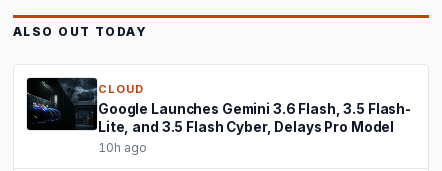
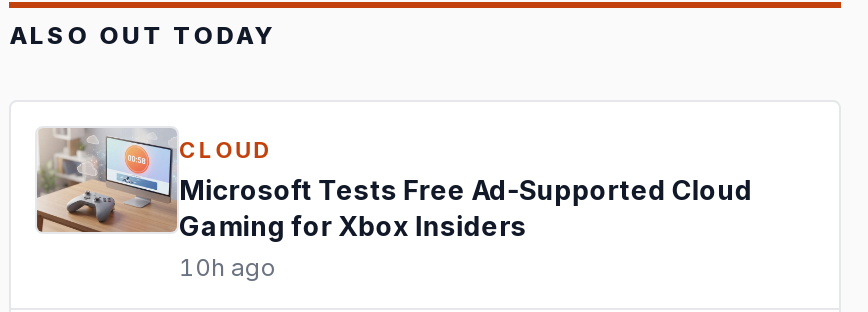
[26,77,411,135] [image] | Google Launches Gemini 3.6 Flash, 3.5 Flash- | Lite, and 3.5 Flash Cyber, Delays Pro Model -> [35,128,752,242] [image] | Microsoft Tests Free Ad-Supported Cloud | Gaming for Xbox Insiders

